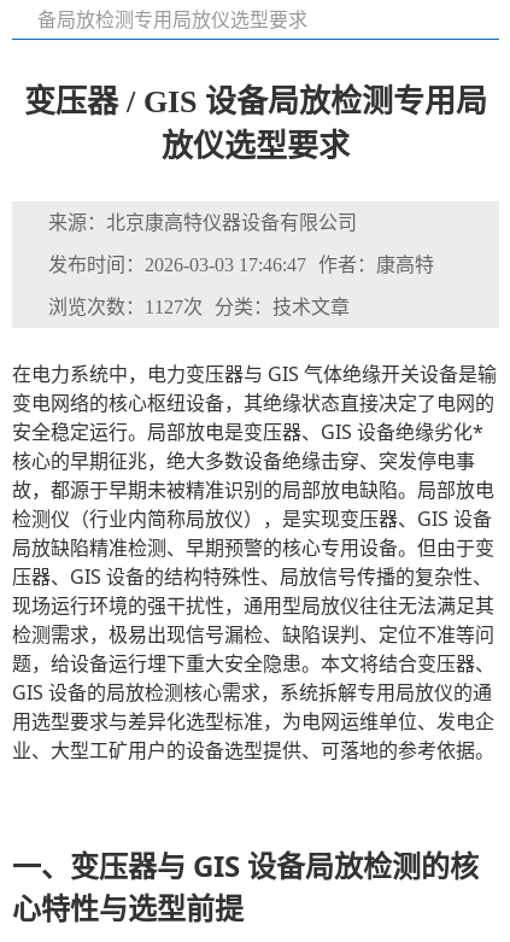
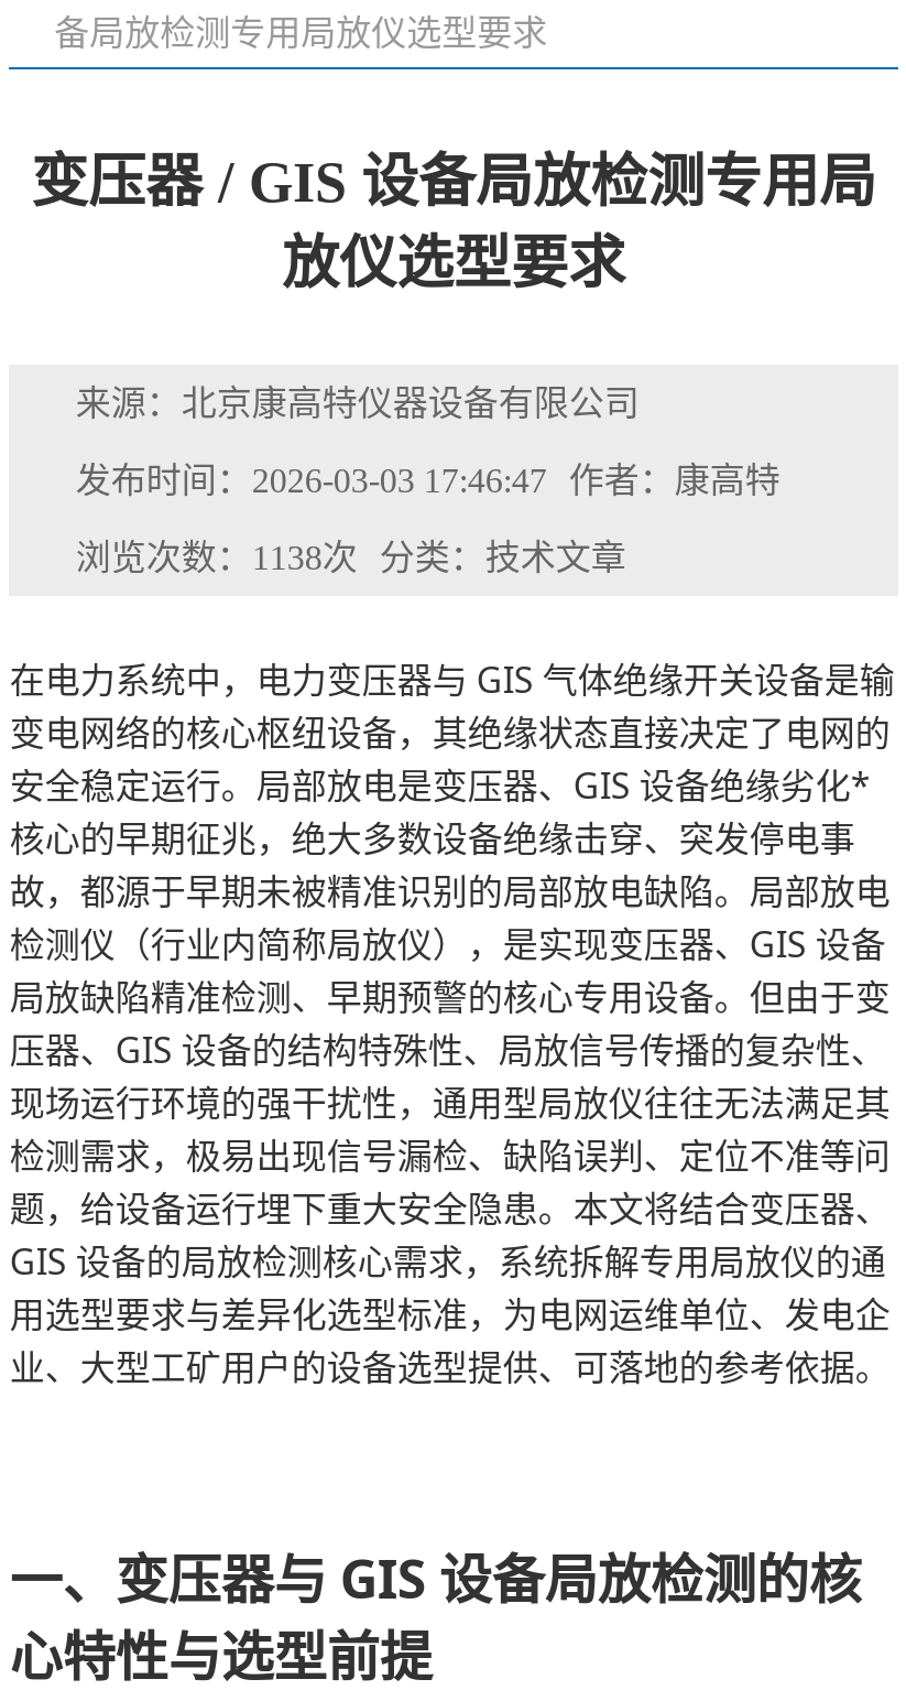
[49,297,350,317] 浏览次数：1127次 分类：技术文章 -> [76,539,626,576] 浏览次数：1138次 分类：技术文章

